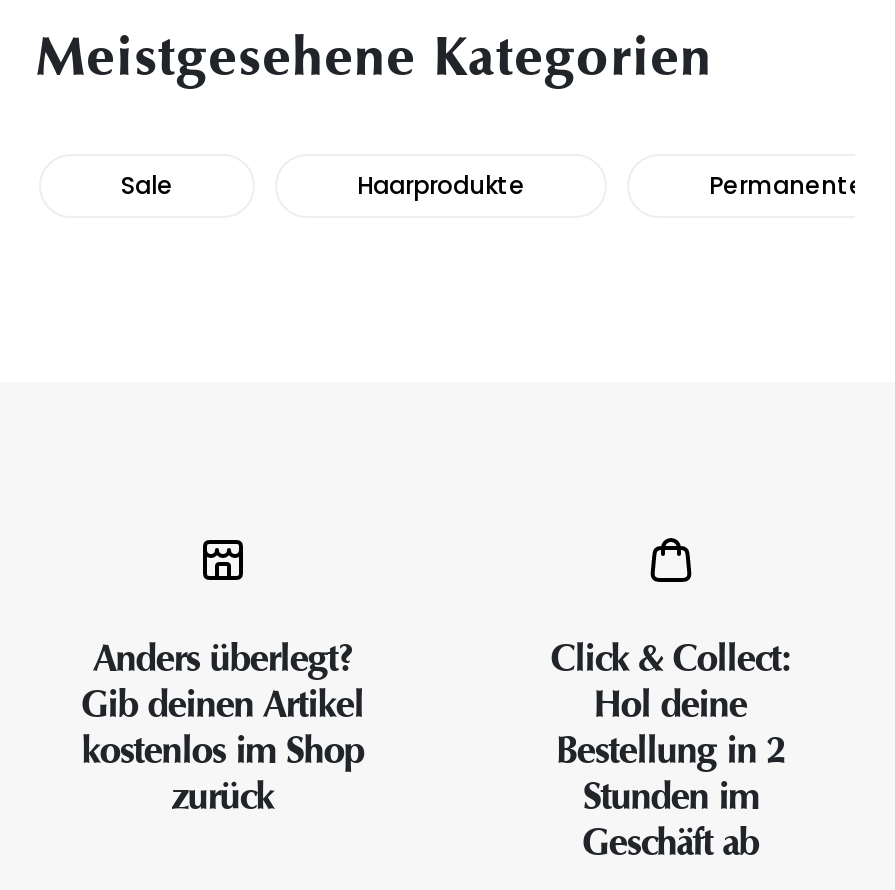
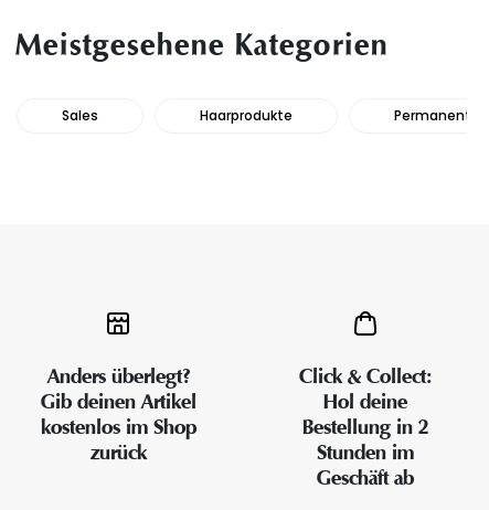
[121,168,173,202] Sale -> [62,106,98,125] Sales

